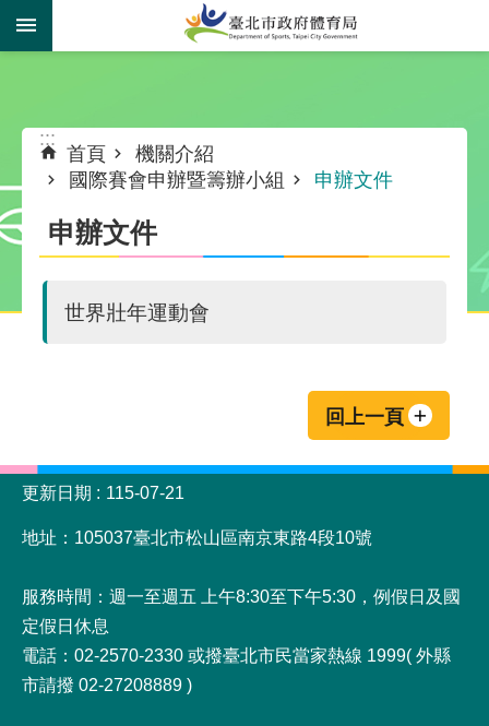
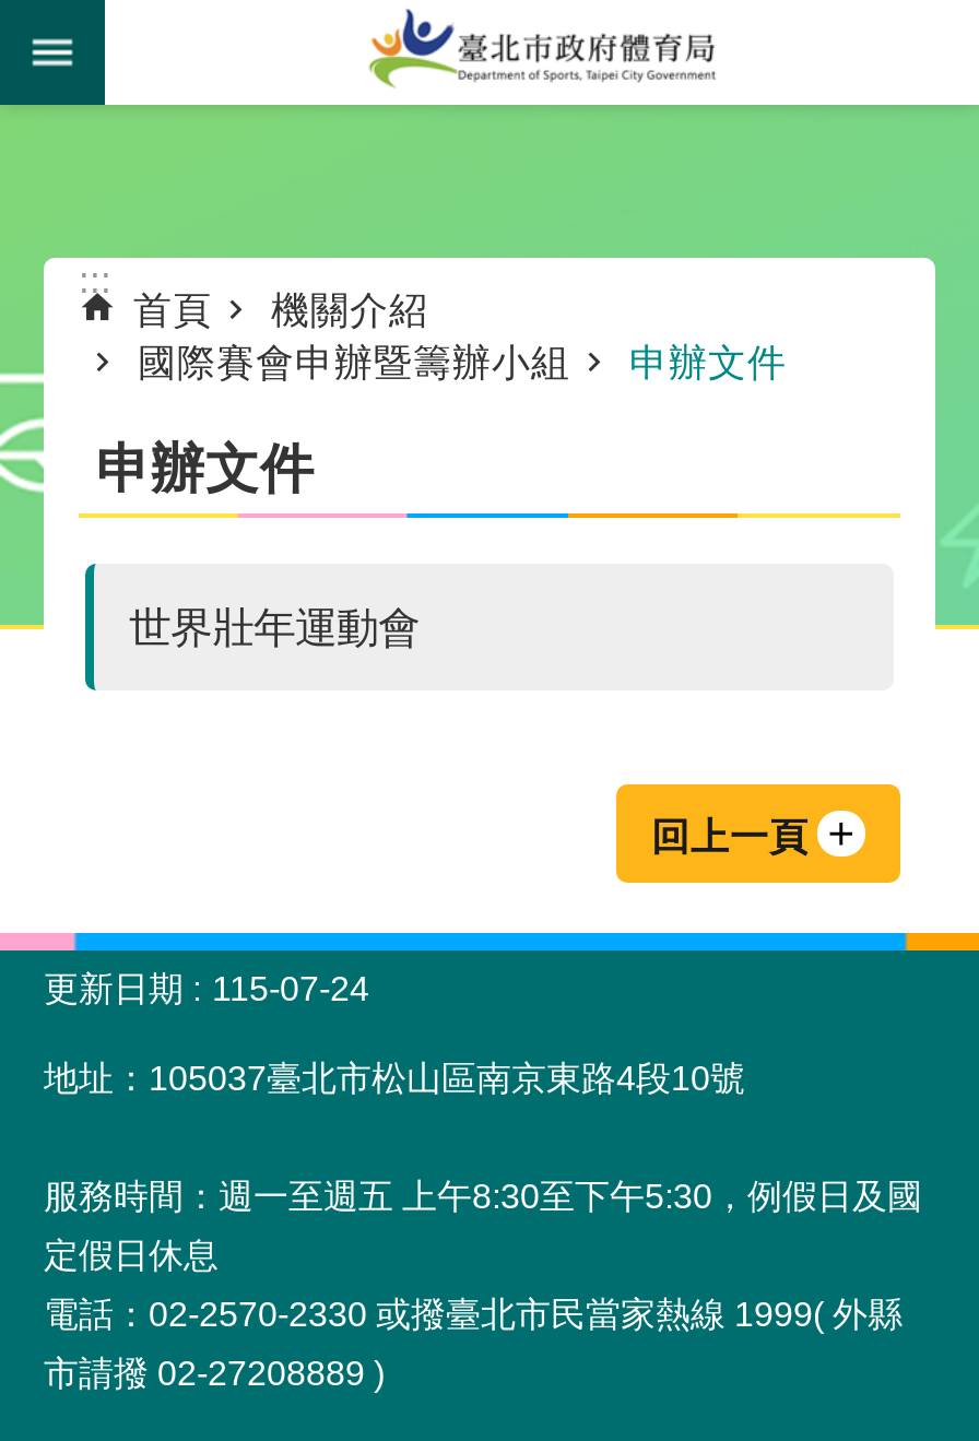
[22,484,184,502] 更新日期 115-07-21 -> [44,970,369,1007] 更新日期 115-07-24

